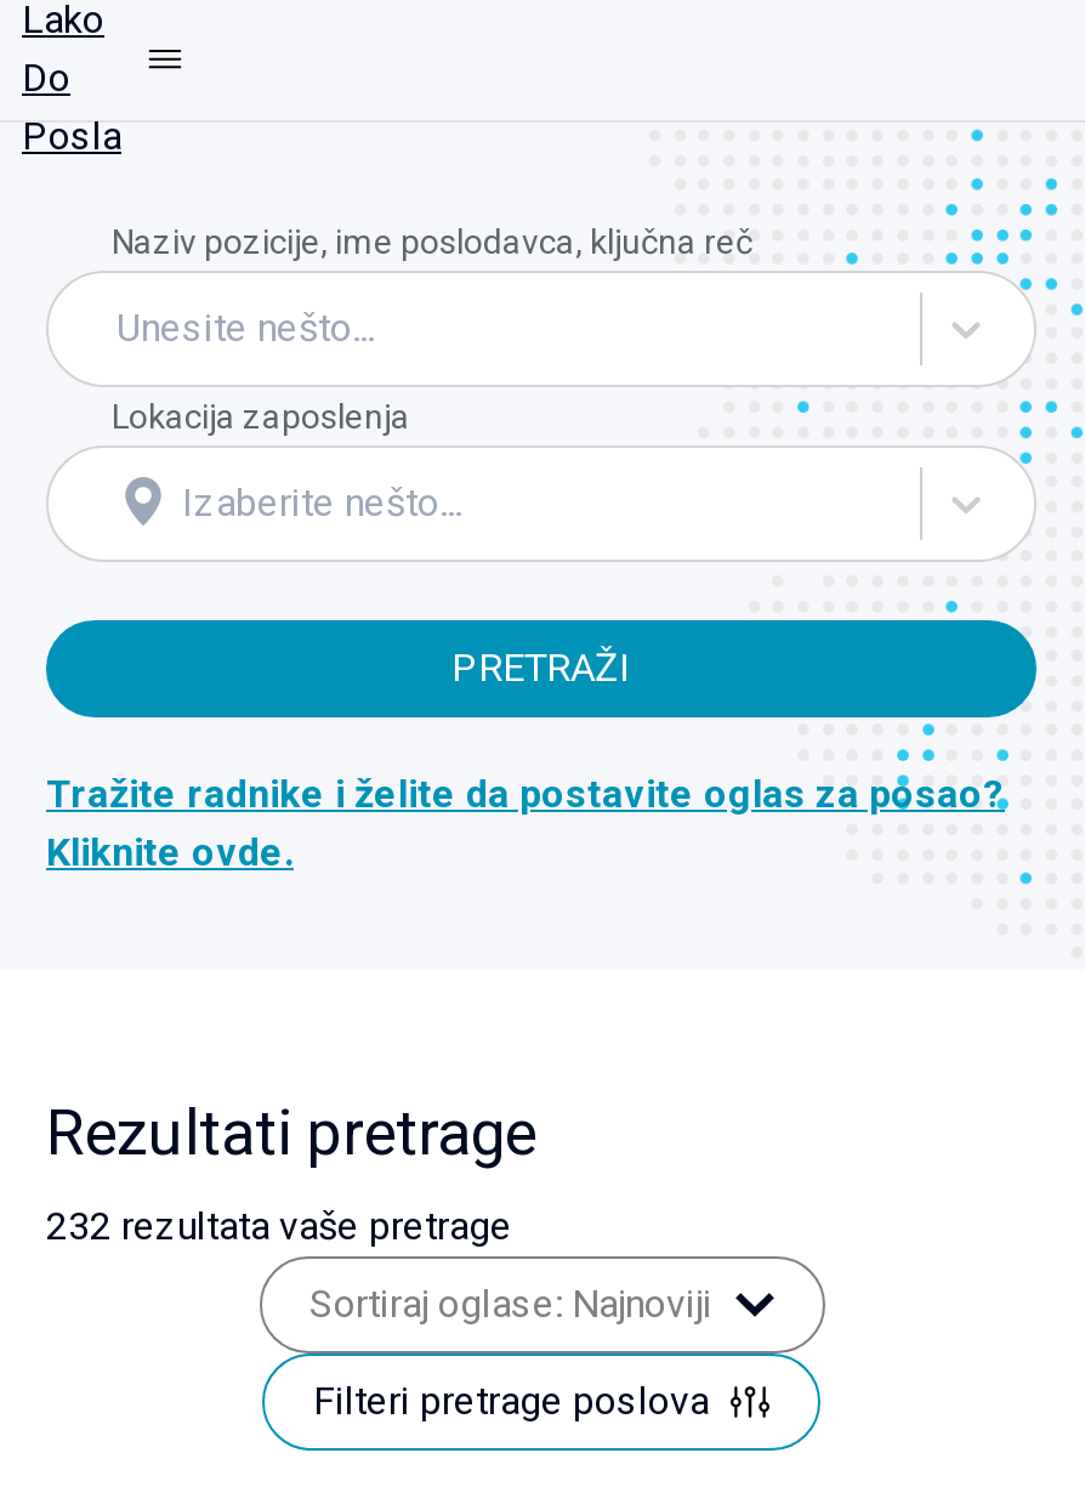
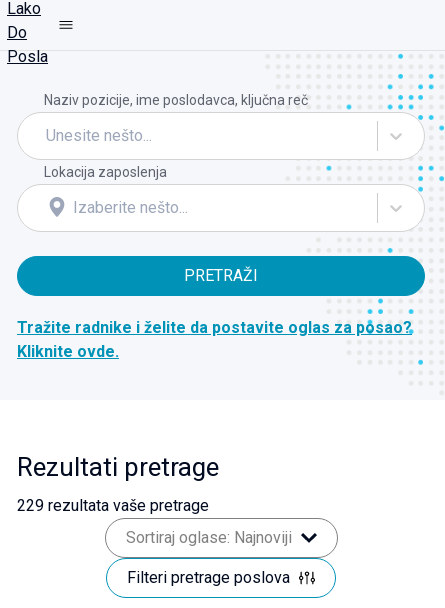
[46,1203,512,1249] 232 rezultata vaše pretrage -> [17,496,209,515] 229 rezultata vaše pretrage

